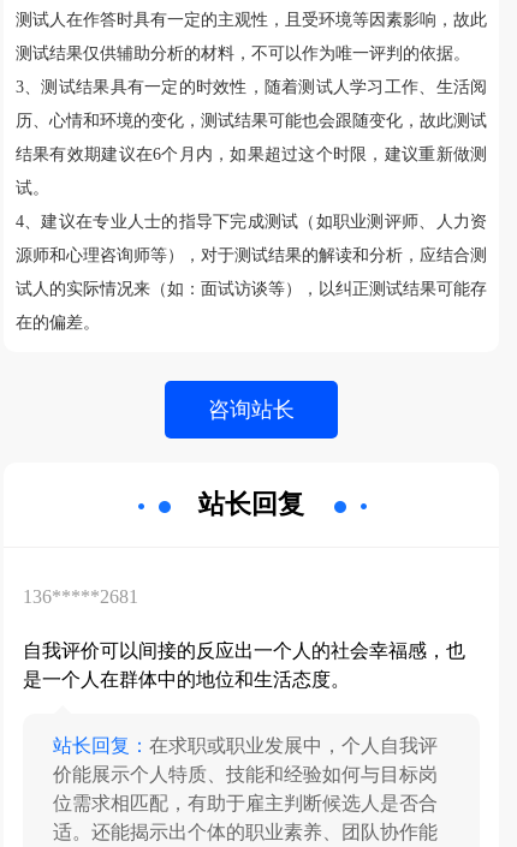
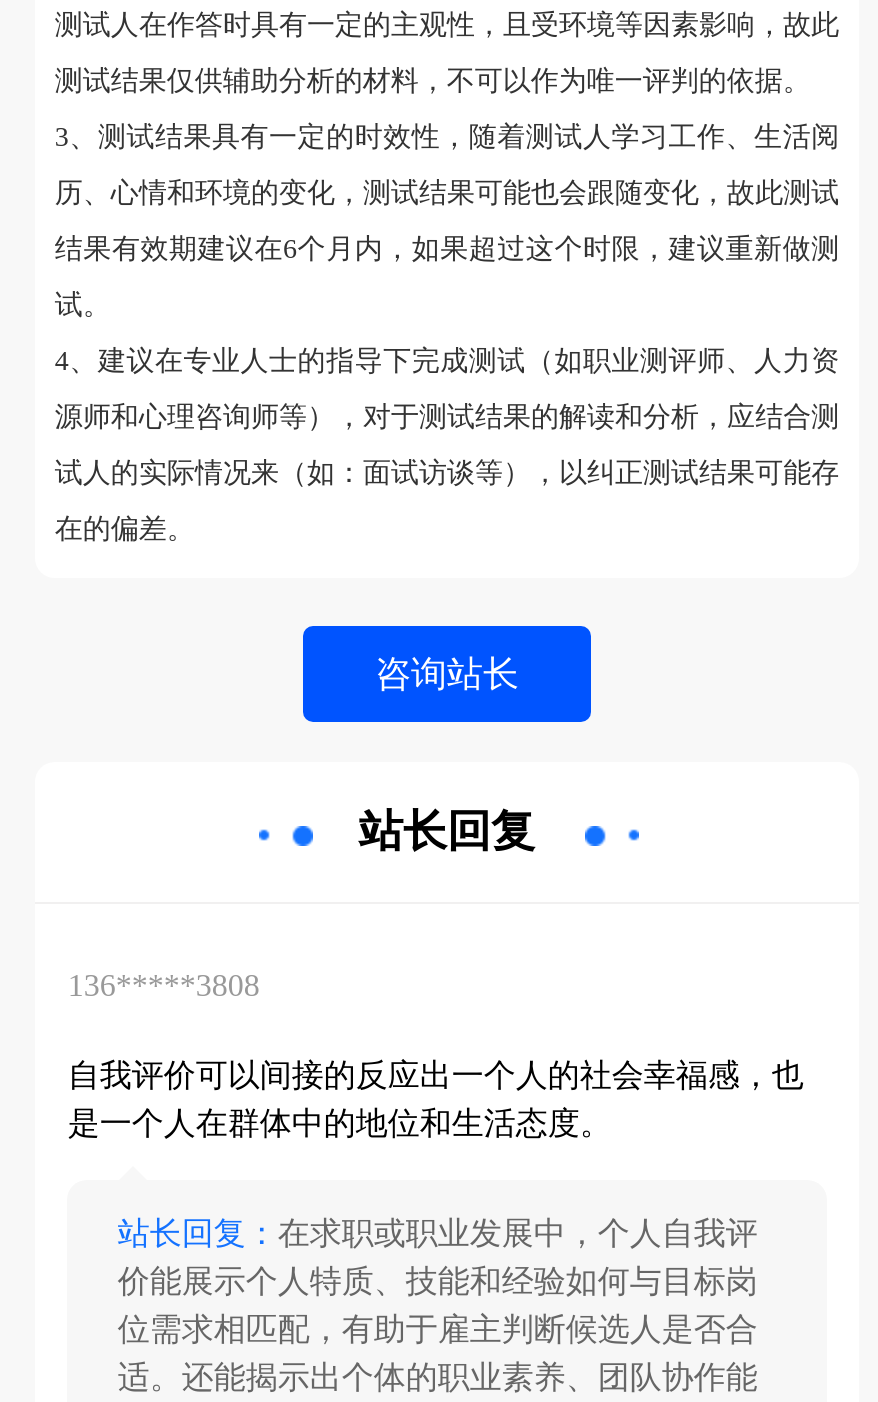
[23,587,139,607] 136*****2681 -> [68,969,260,1003] 136*****3808

